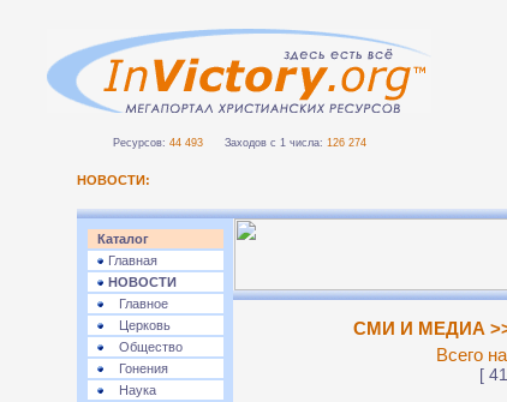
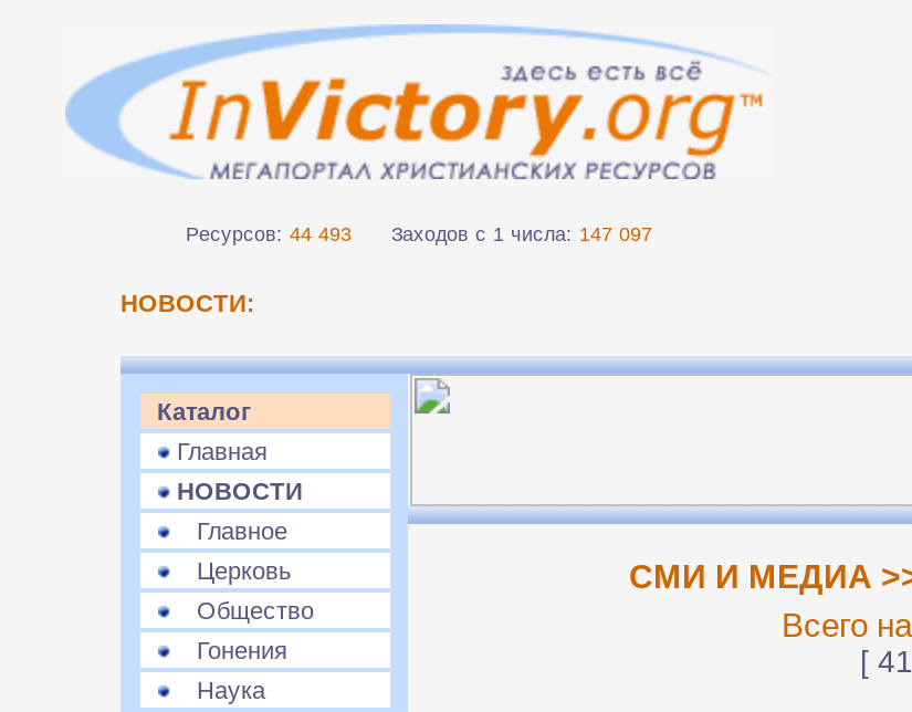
[112,137,366,149] Ресурсов: 44 493 Заходов с 1 числа: 126 274 -> [186,223,652,245] Ресурсов: 44 493 Заходов с 1 числа: 147 097

